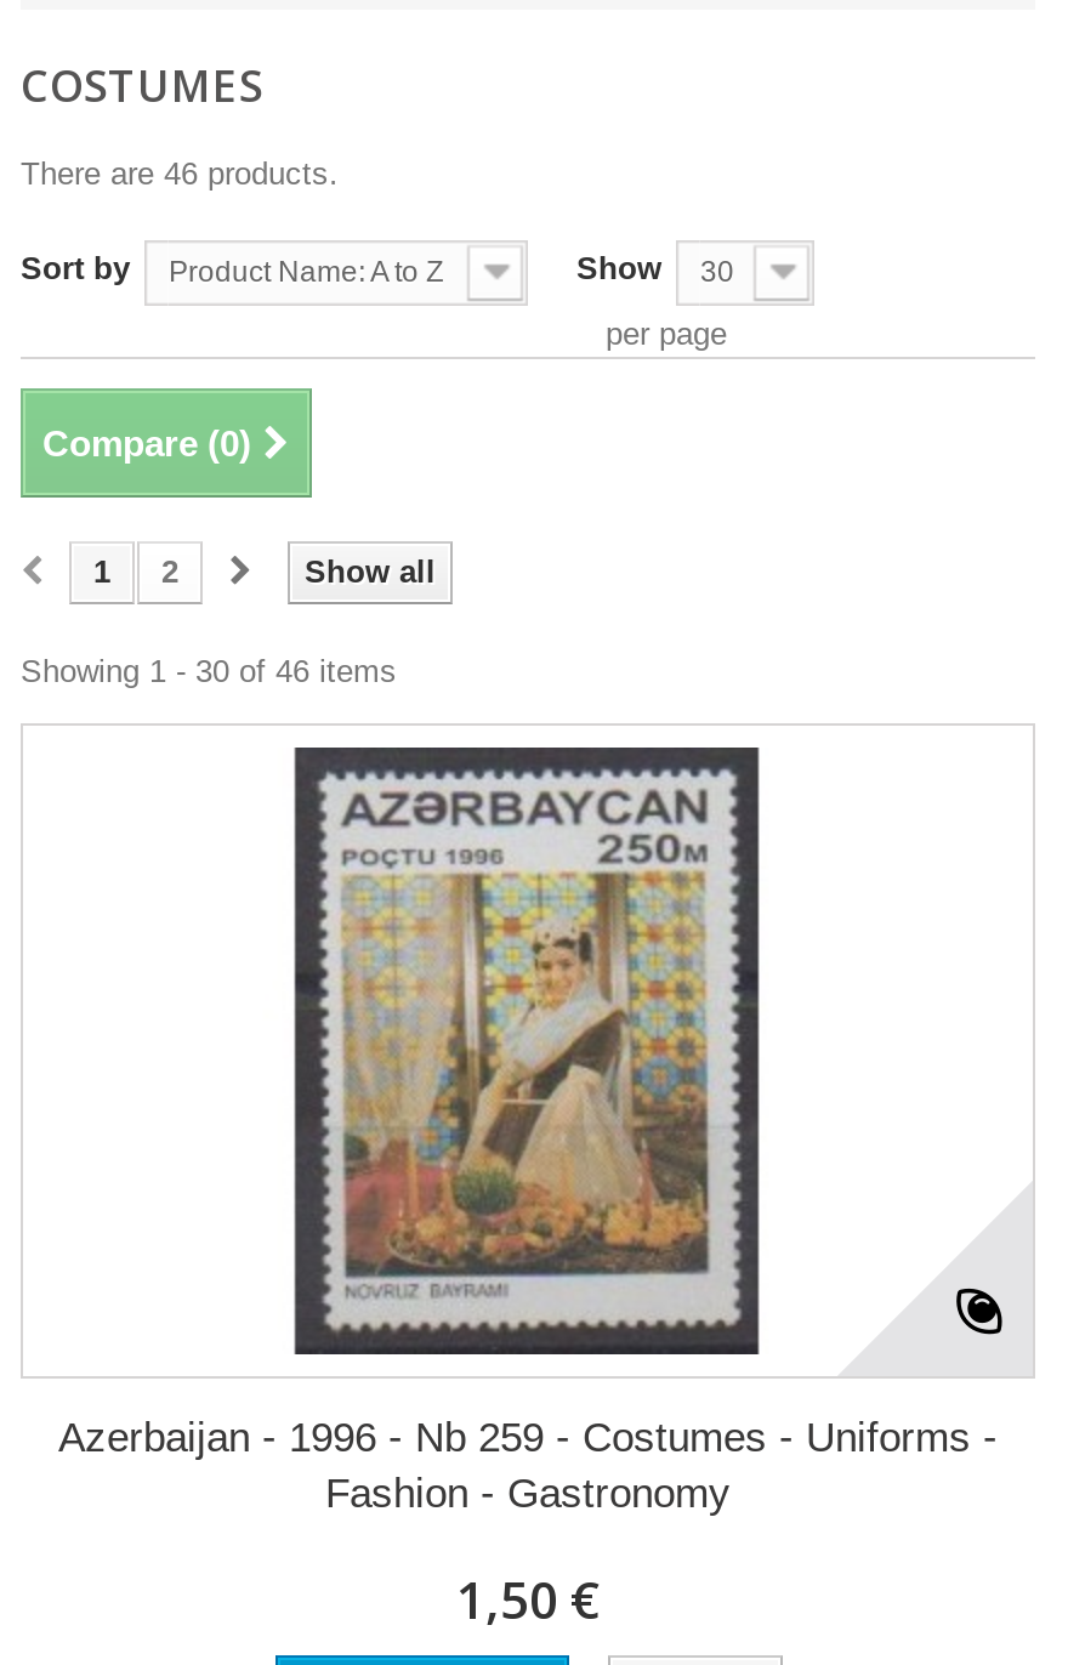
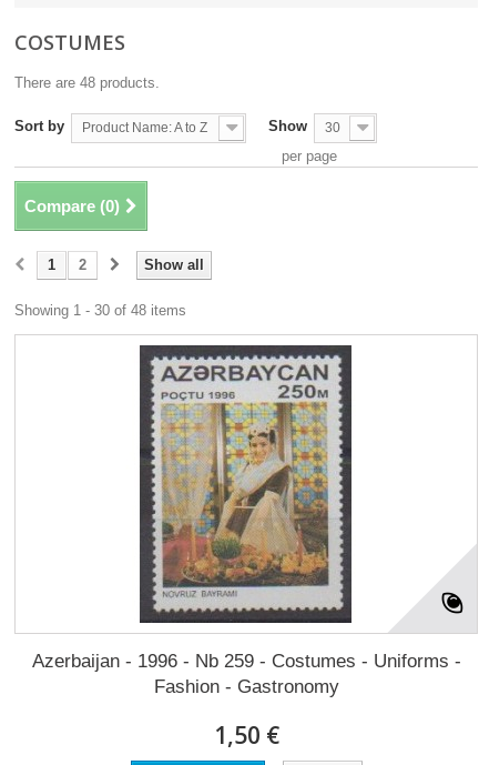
[21,155,339,192] There are 46 products. -> [14,74,160,91] There are 48 products.
[21,653,397,689] Showing 1 - 30 of 46 items -> [14,302,186,319] Showing 1 - 30 of 48 items

